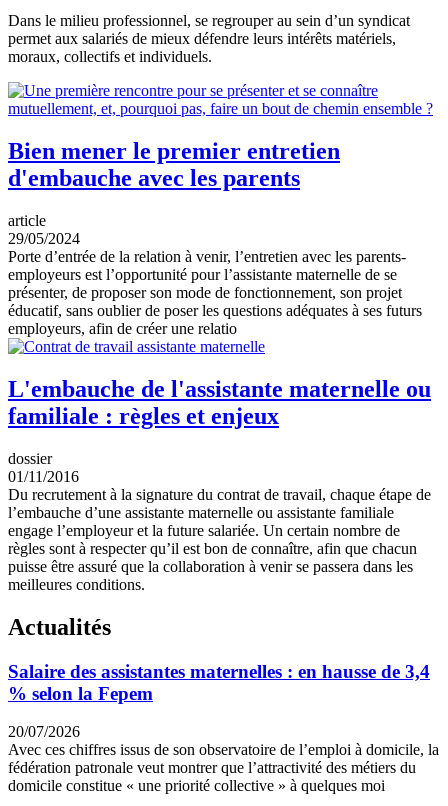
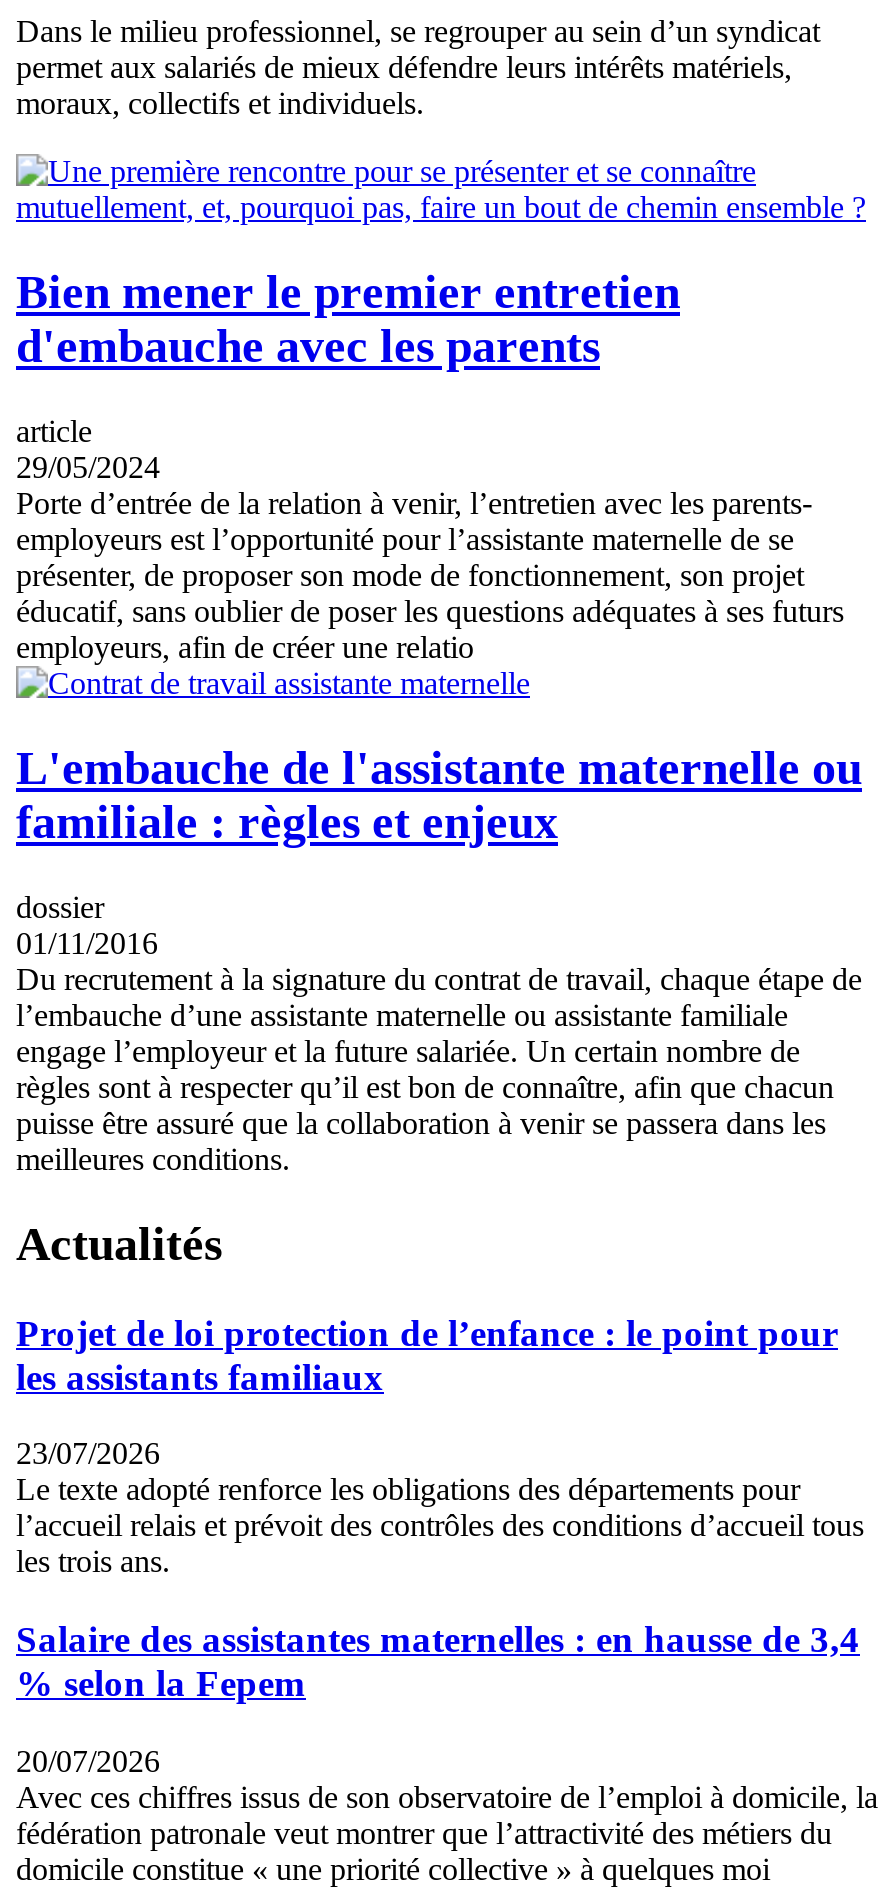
none -> [16,1311,864,1579] Projet de loi protection de l’enfance : le point pour | les assistants familiaux | 23/07/2026 | Le texte adopté renforce les obligations des départements pour | l’accueil relais et prévoit des contrôles des conditions d’accueil tous | les trois ans.

